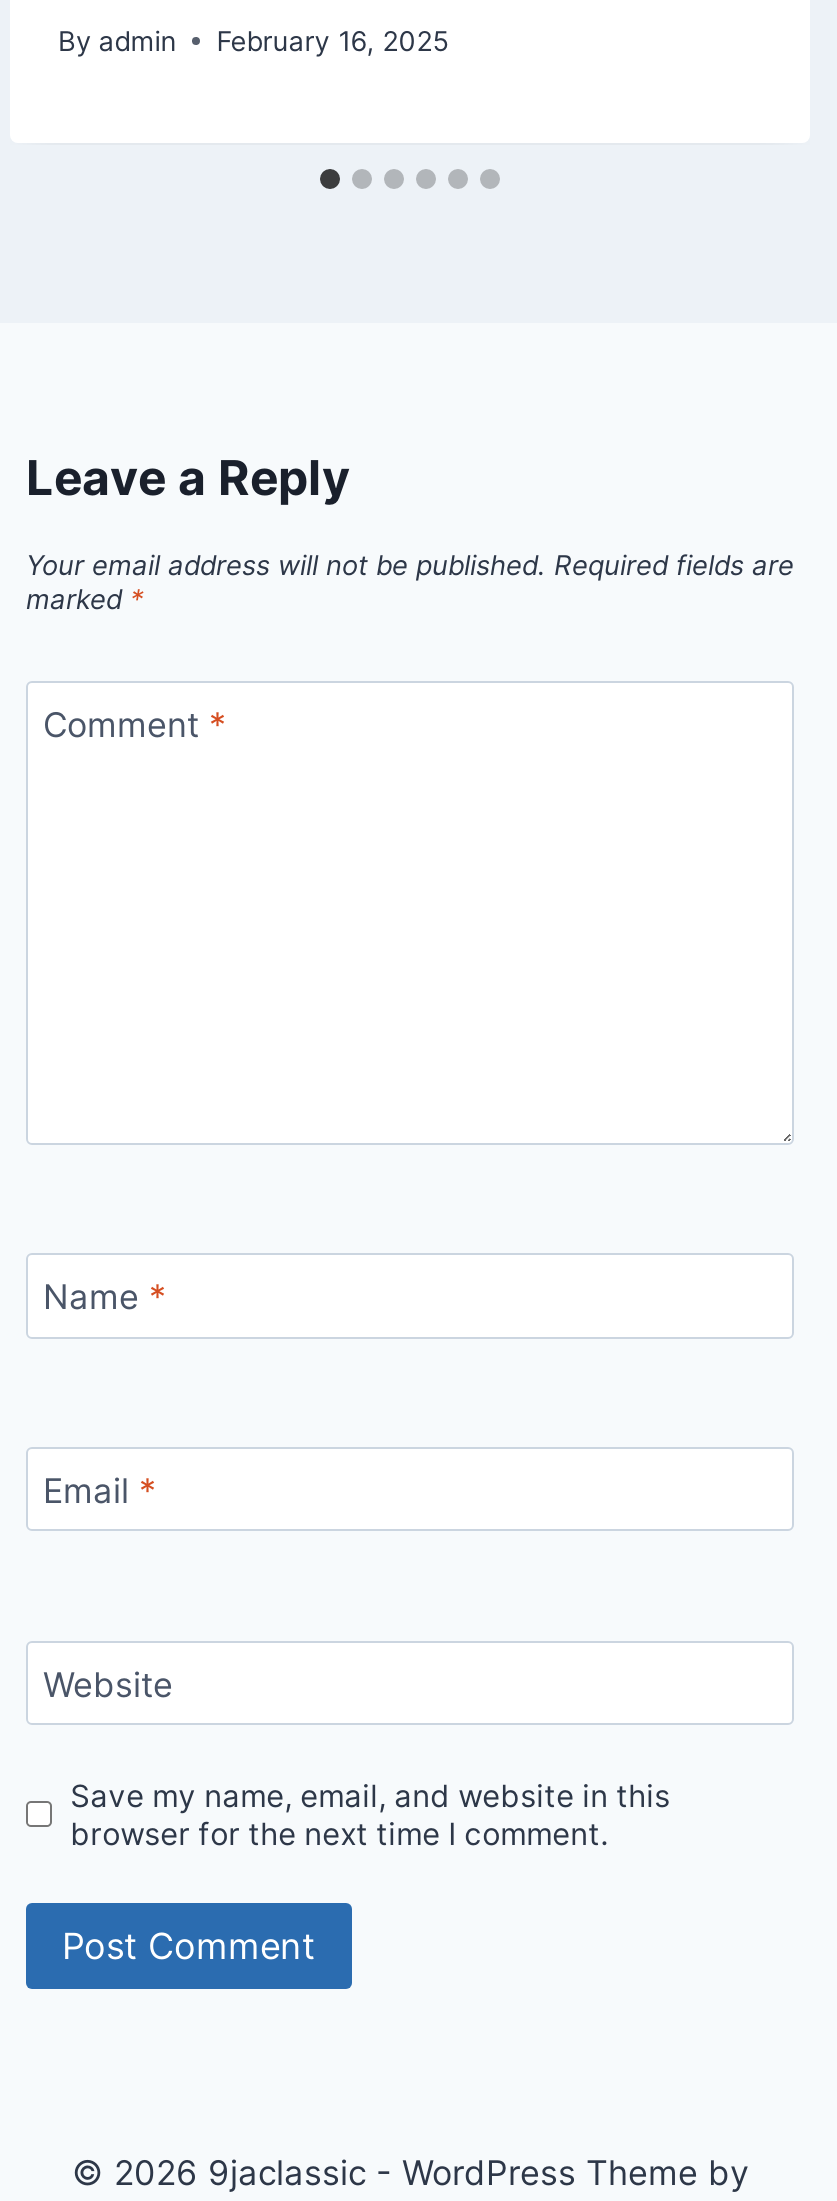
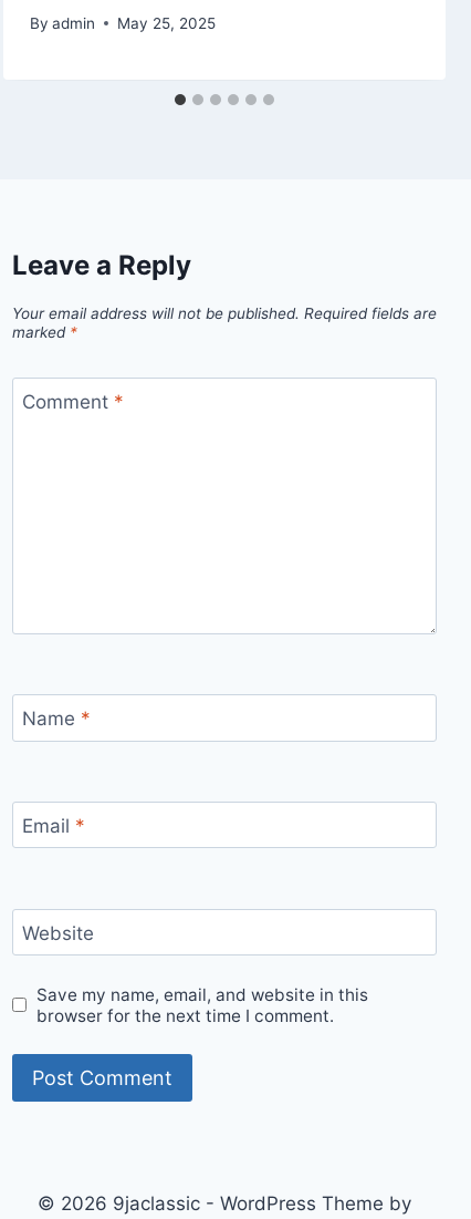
[58,24,448,56] By admin February 16, 2025 -> [30,14,216,32] By admin May 25, 2025

